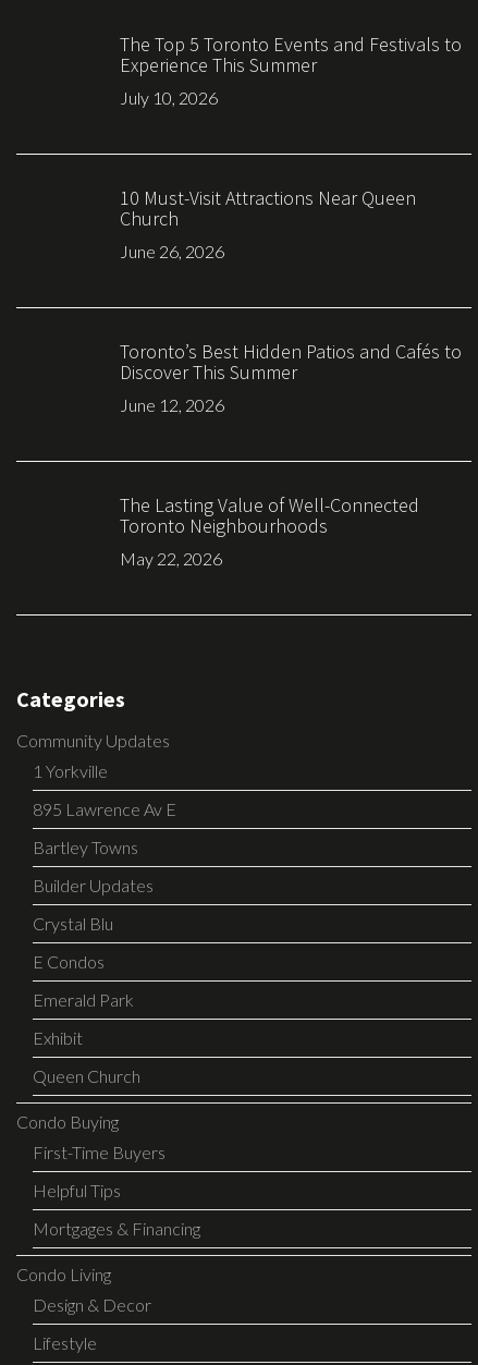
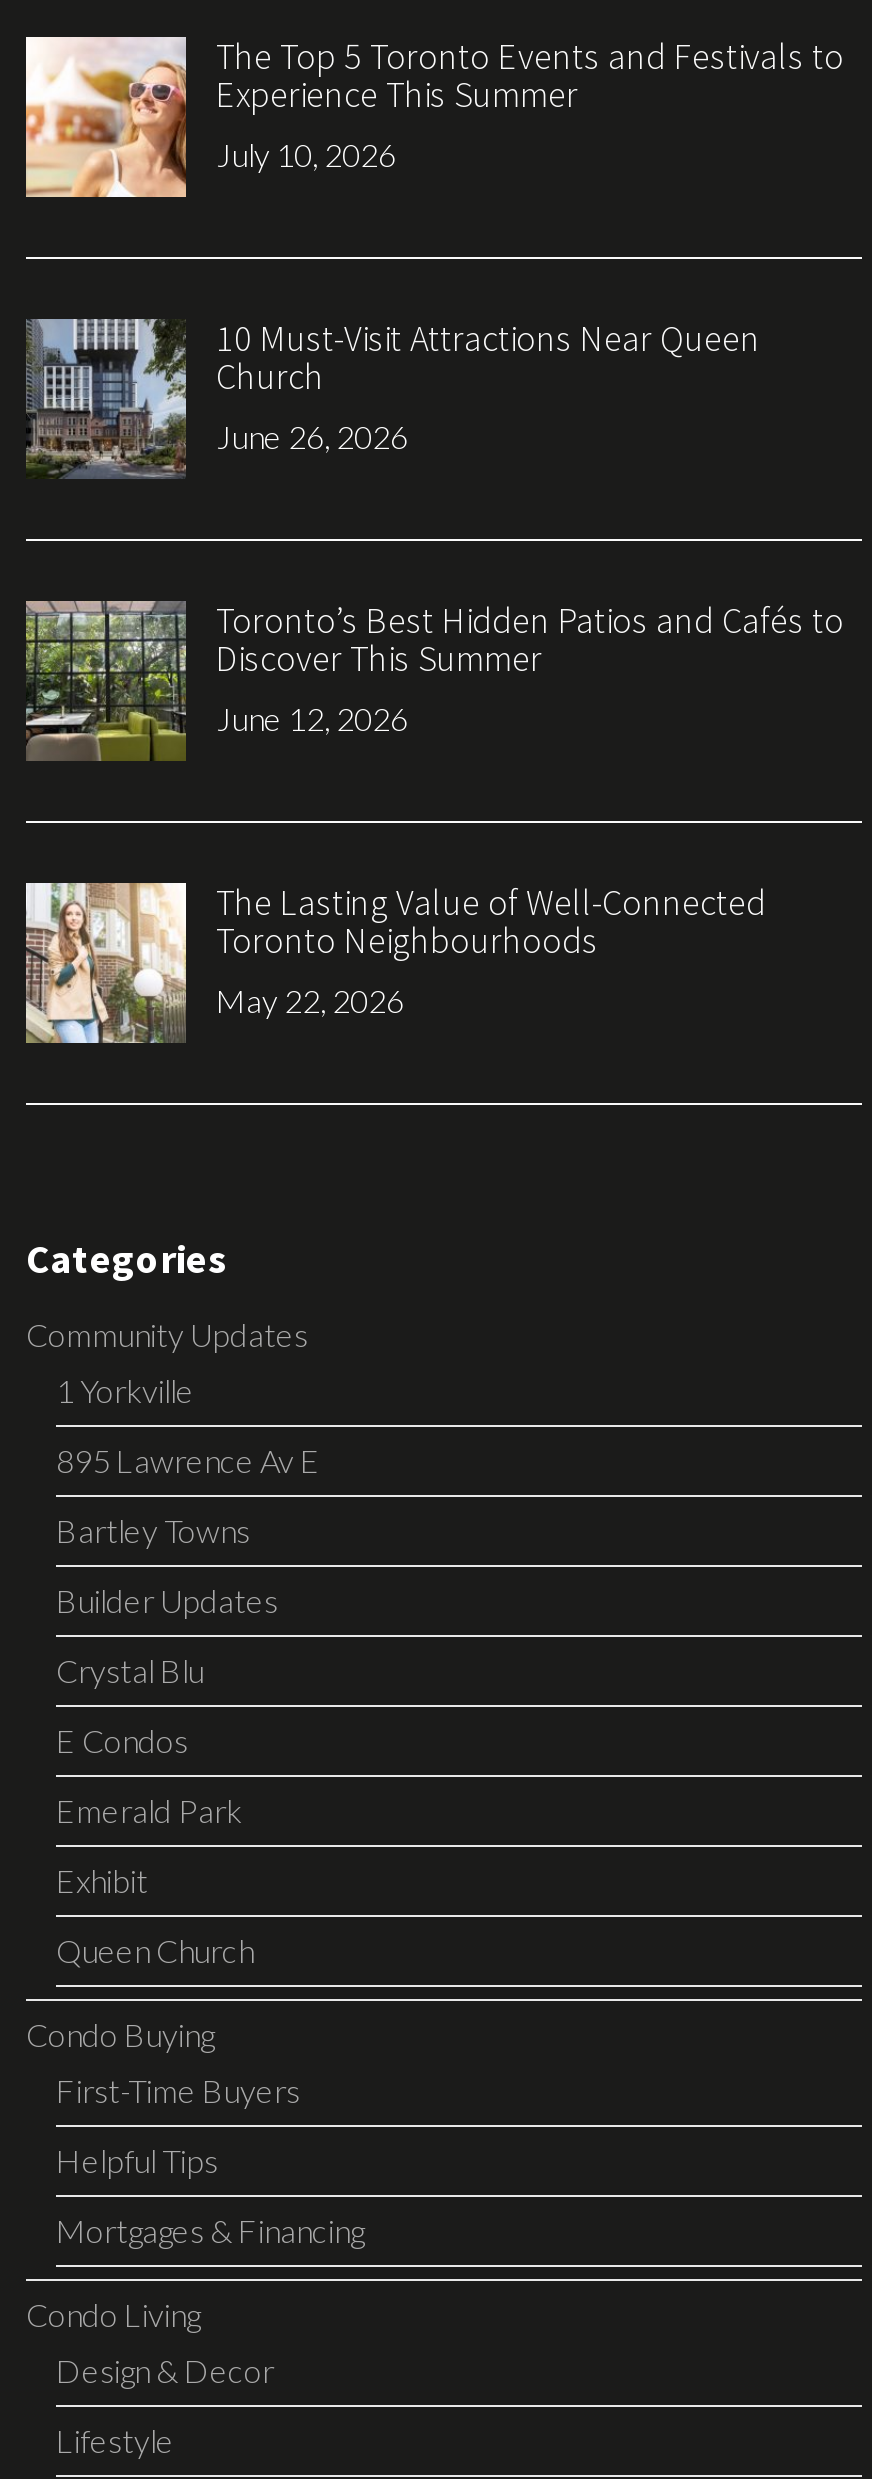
none -> [24,35,188,199] [image]
none -> [24,317,188,479] [image]
none -> [24,599,188,763] [image]
none -> [24,881,188,1045] [image]

